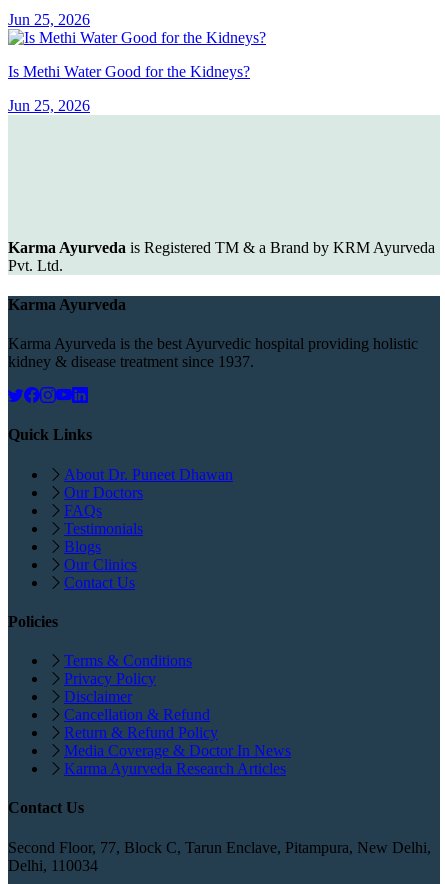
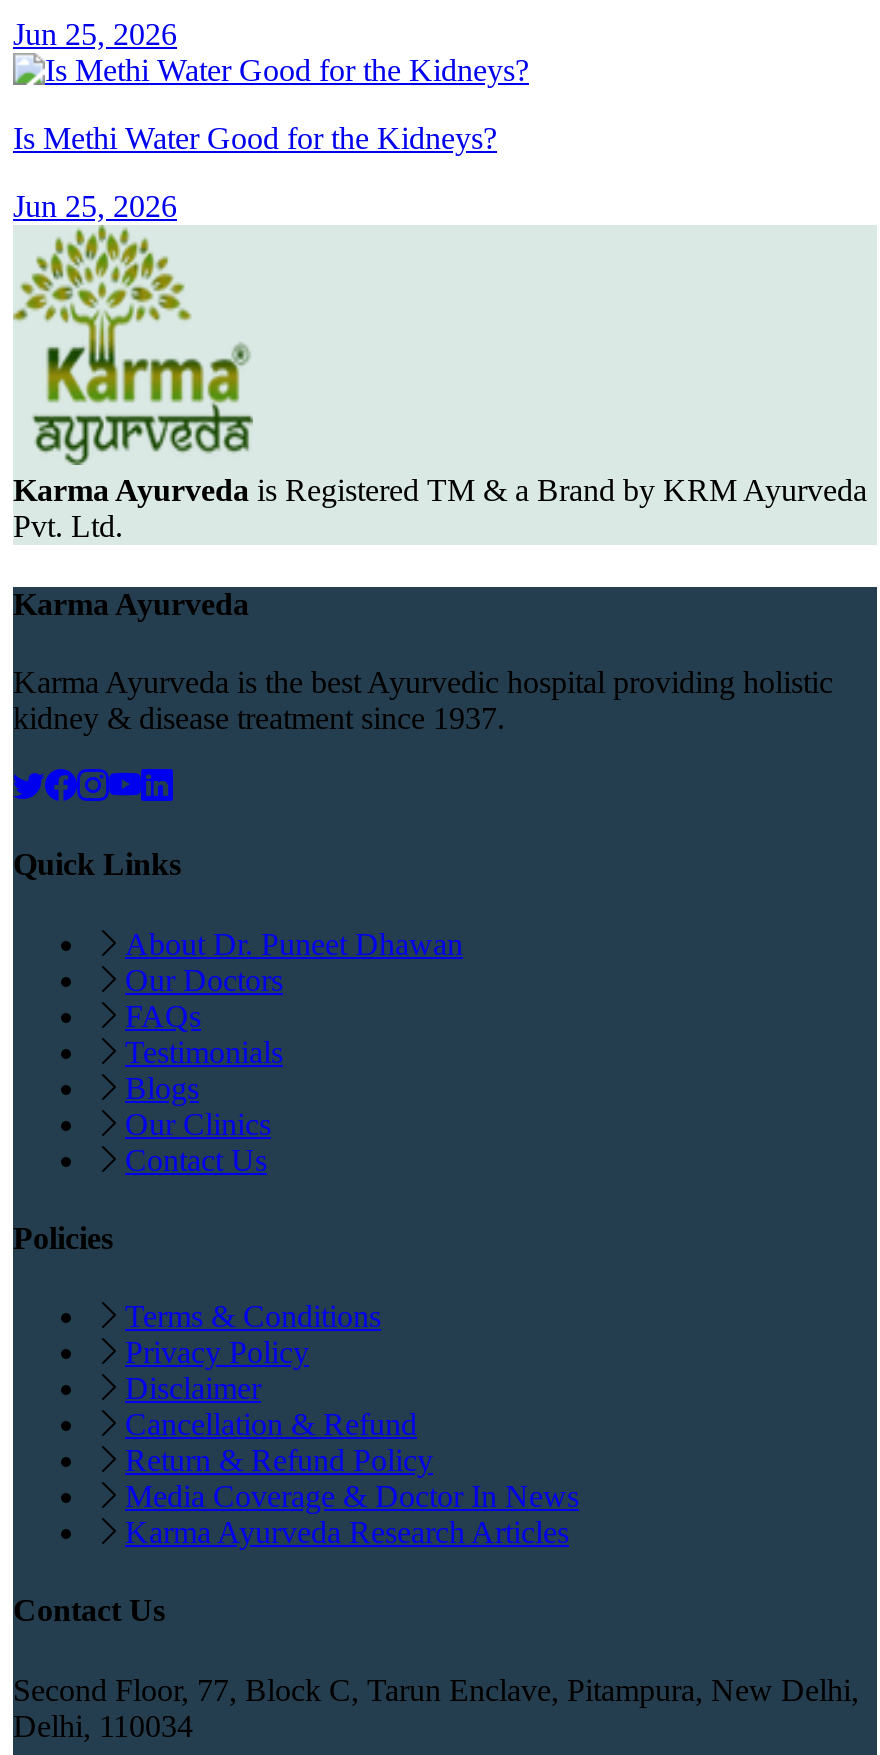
none -> [13,227,255,467] [image]

